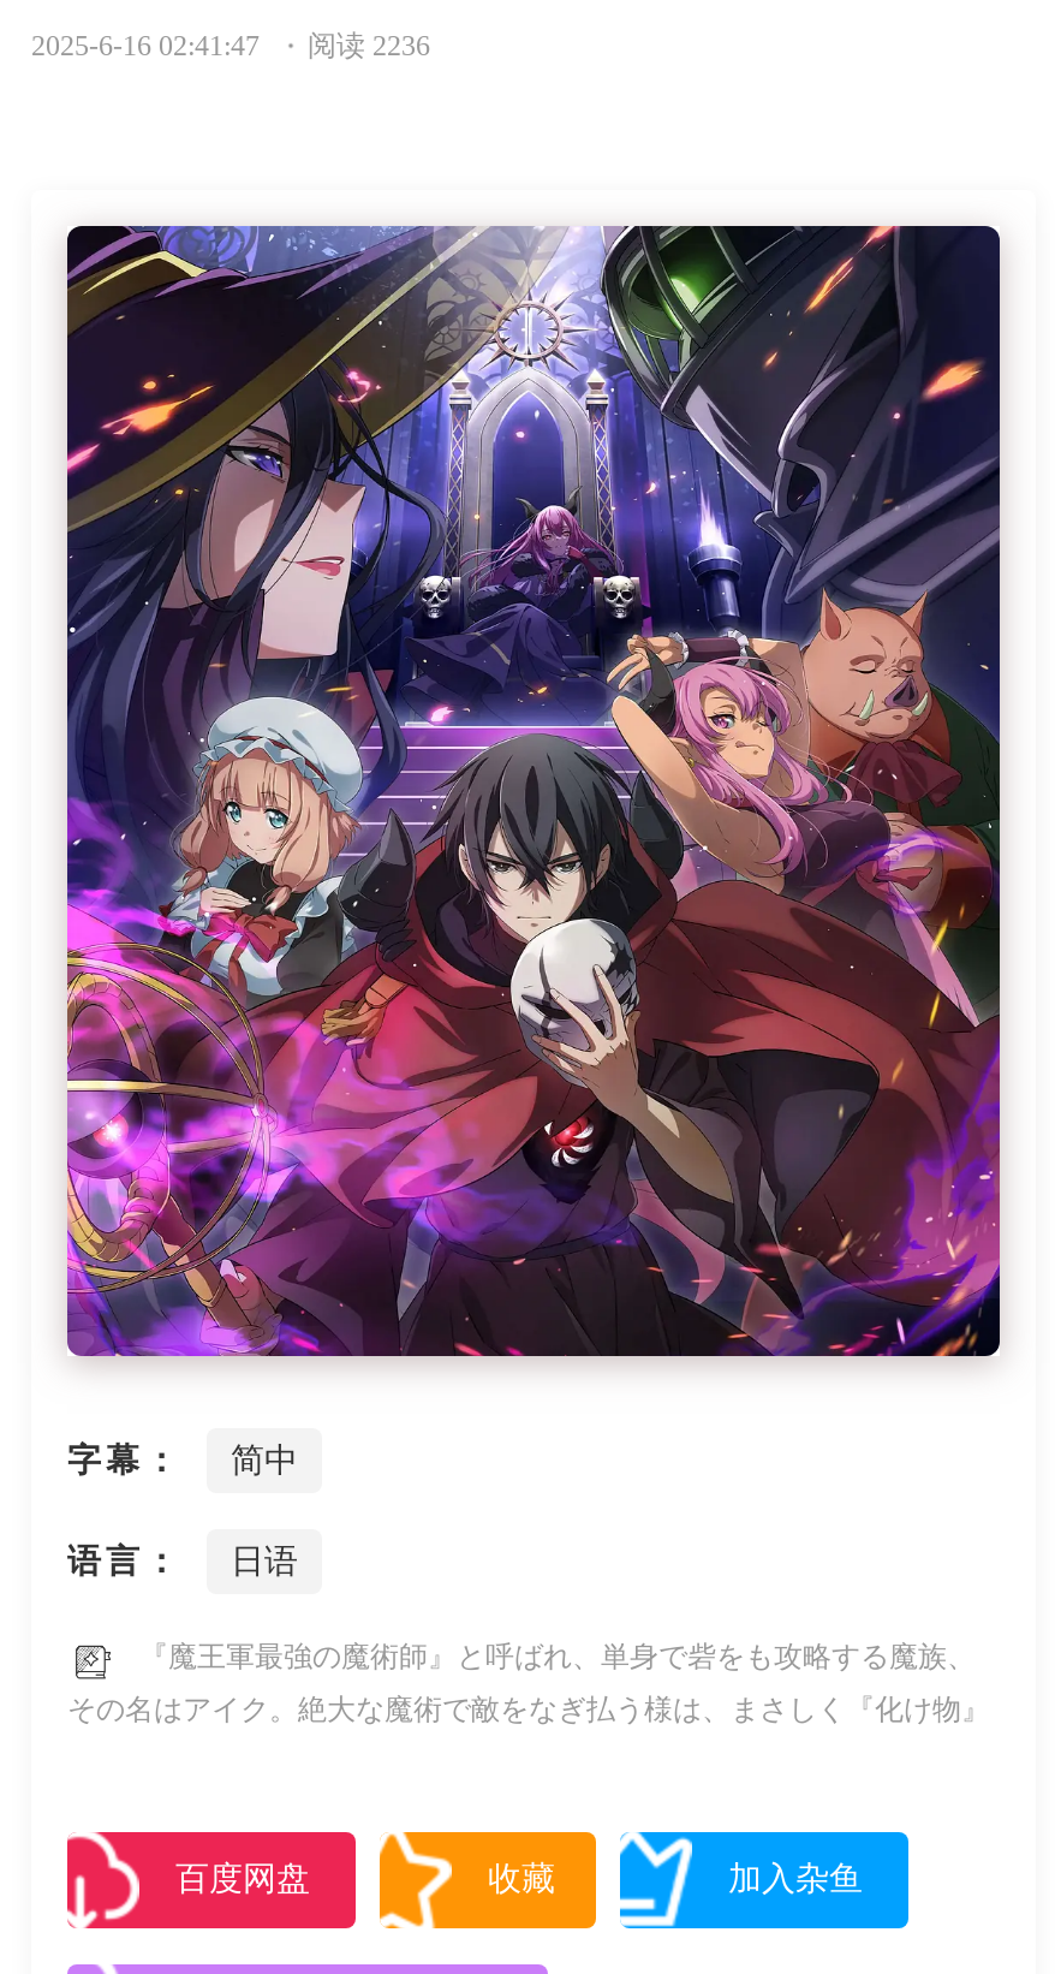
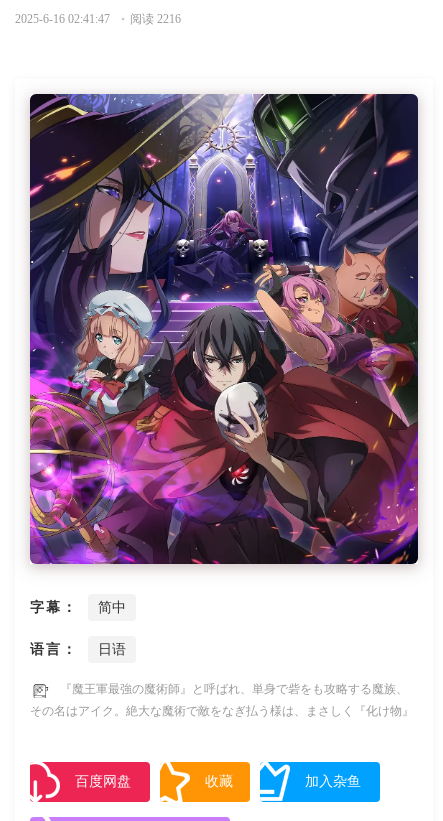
[31,29,430,63] 2025-6-16 02:41:47 阅读 2236 -> [15,12,181,26] 2025-6-16 02:41:47 阅读 2216

